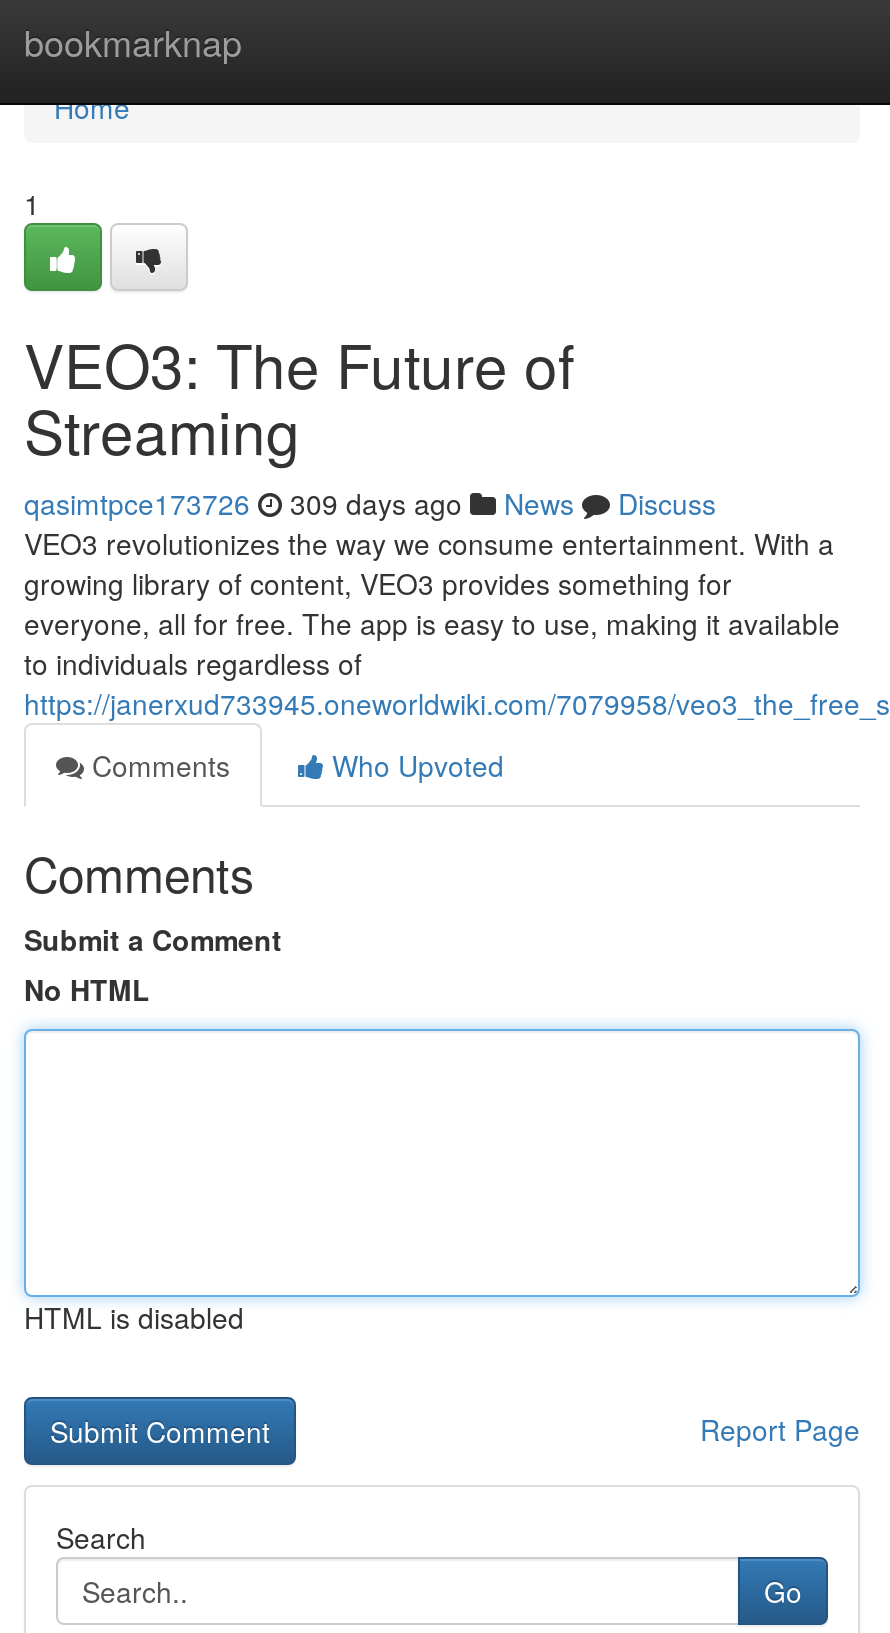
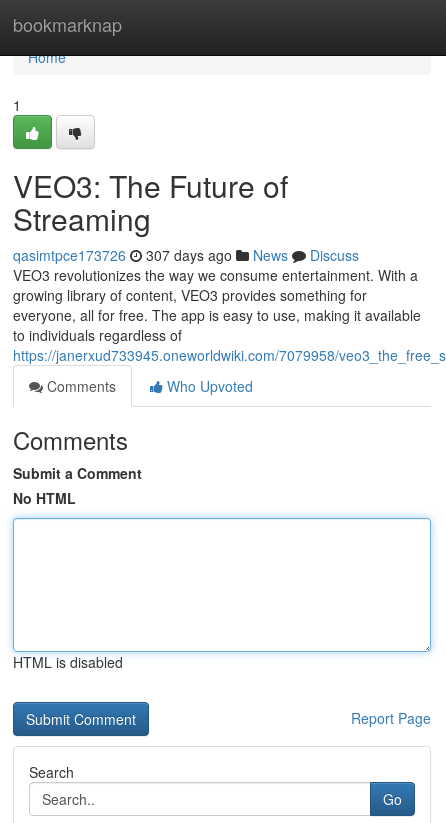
[24,483,716,523] qasimtpce173726 309 days ago News Discuss -> [13,245,359,265] qasimtpce173726 307 days ago News Discuss

